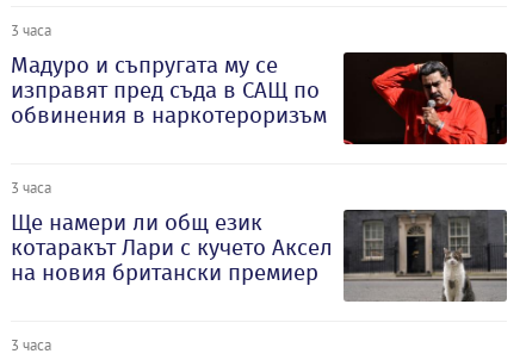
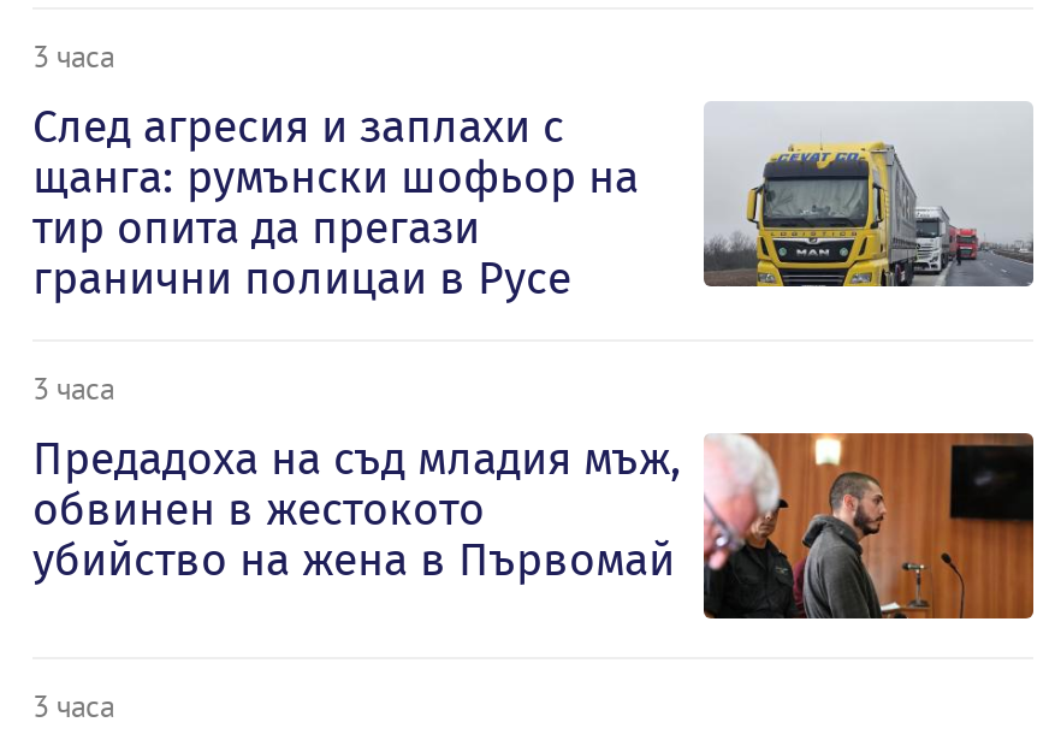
[11,51,508,145] [image] | Мадуро и съпругата му се | изправят пред съда в САЩ по | обвинения в наркотероризъм -> [32,99,1036,306] [image] | След агресия и заплахи с | щанга: румънски шофьор на | тир опита да прегази | гранични полицаи в Русе
[11,208,507,303] [image] | Ще намери ли общ език | котаракът Лари с кучето Аксел | на новия британски премиер -> [32,431,1036,621] [image] | Предадоха на съд младия мъж, | обвинен в жестокото | убийство на жена в Първомай

